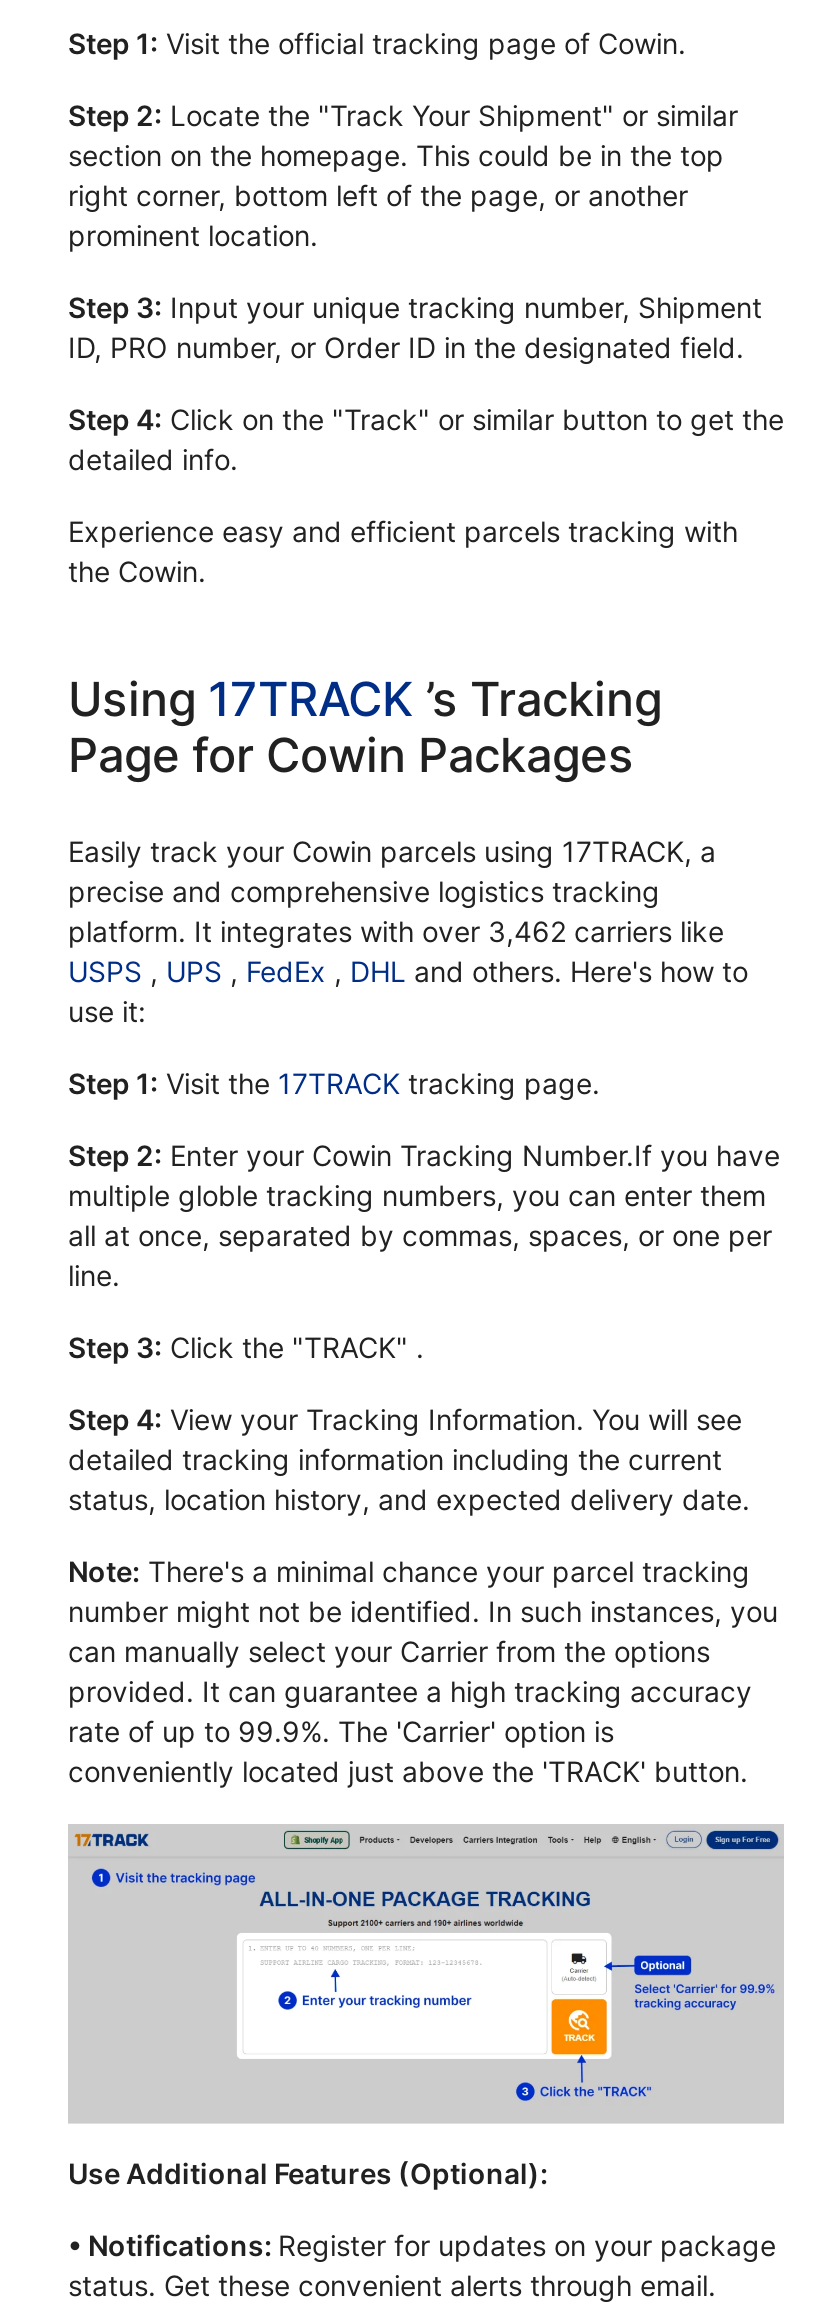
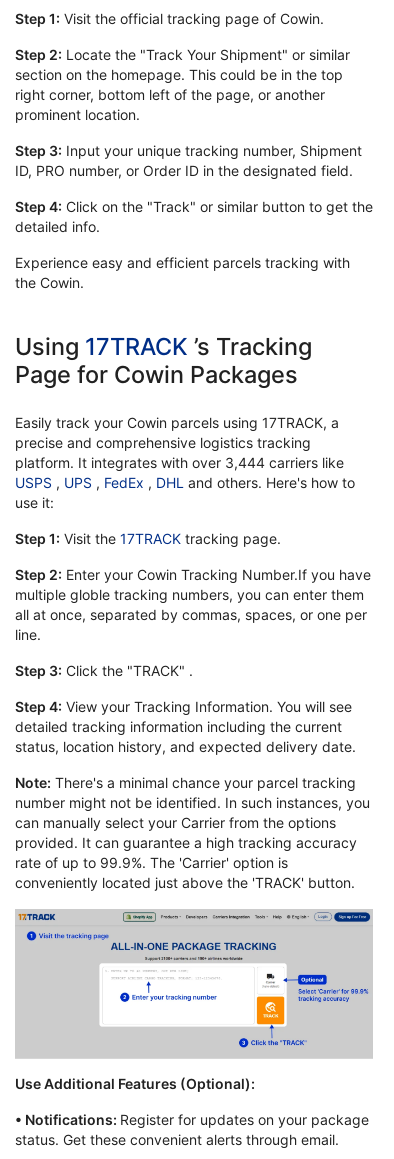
[68,914,724,948] platform. It integrates with over 3,462 carriers like -> [15,454,344,471] platform. It integrates with over 3,444 carriers like

